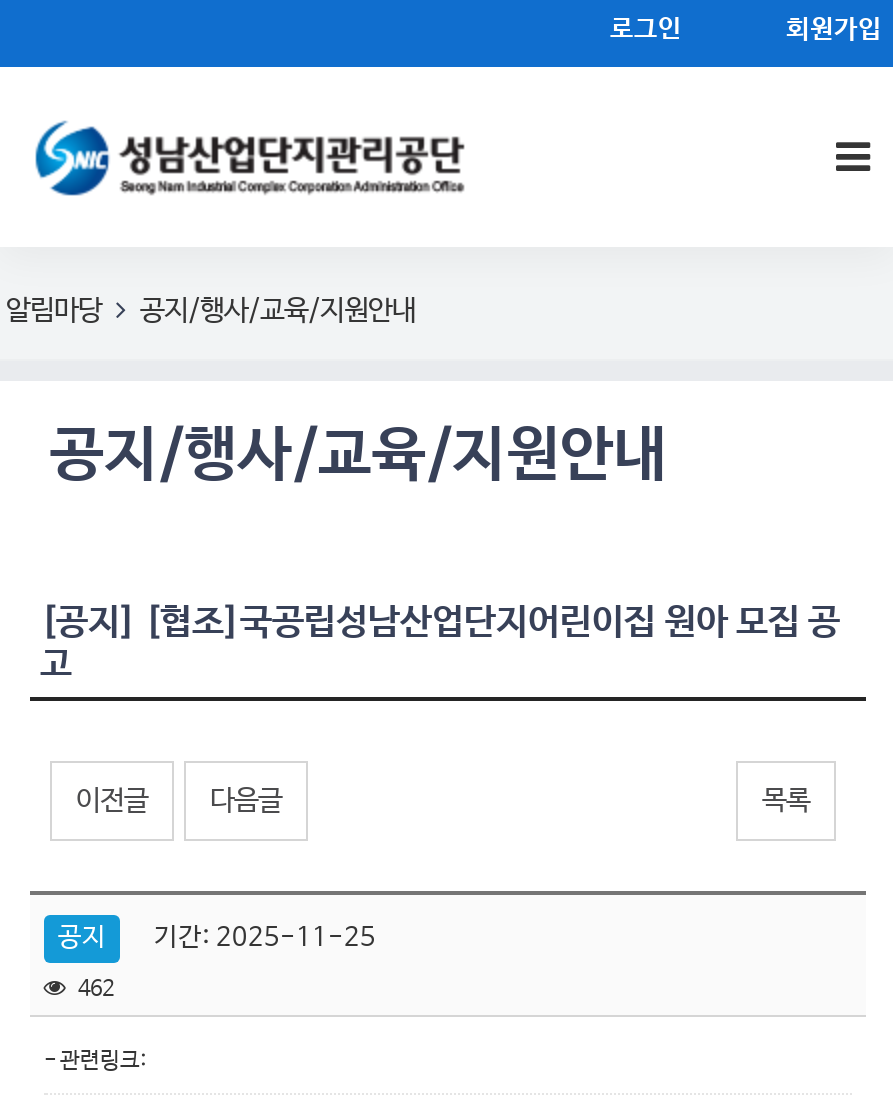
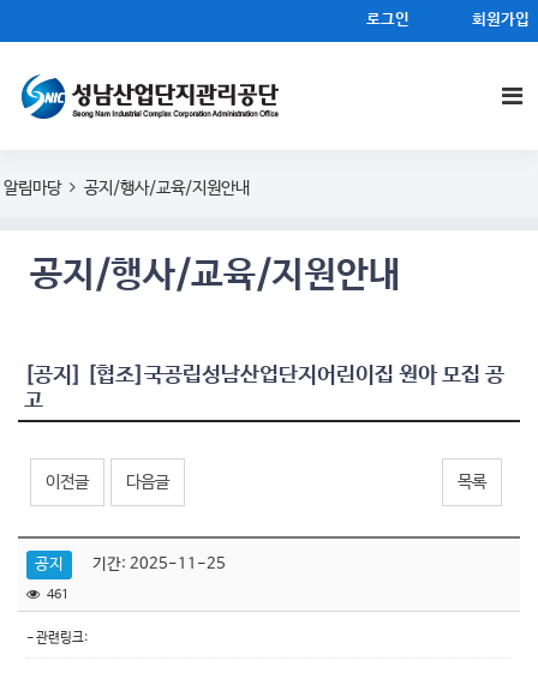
[66,977,114,1001] 462 -> [40,588,68,602] 461

